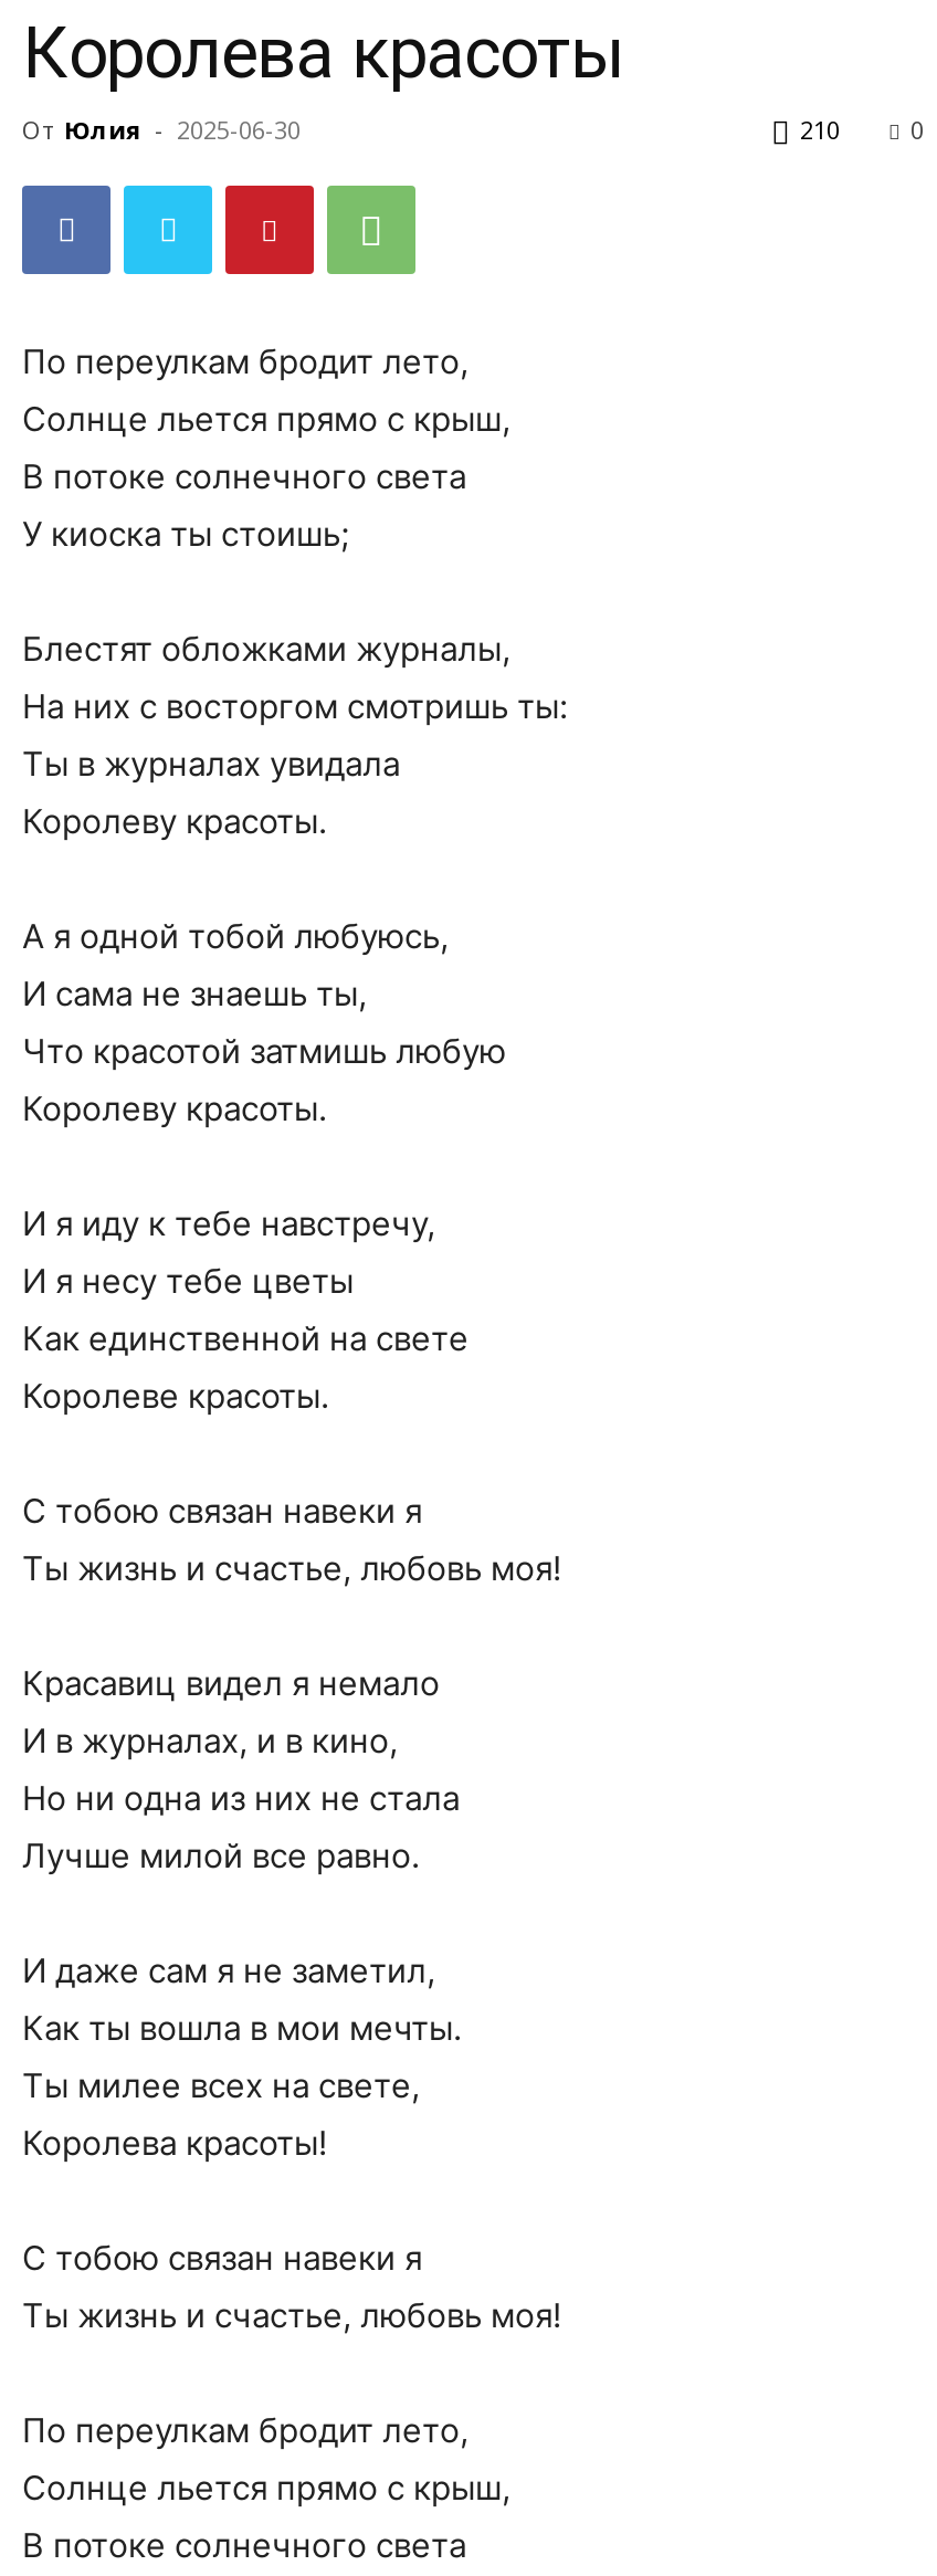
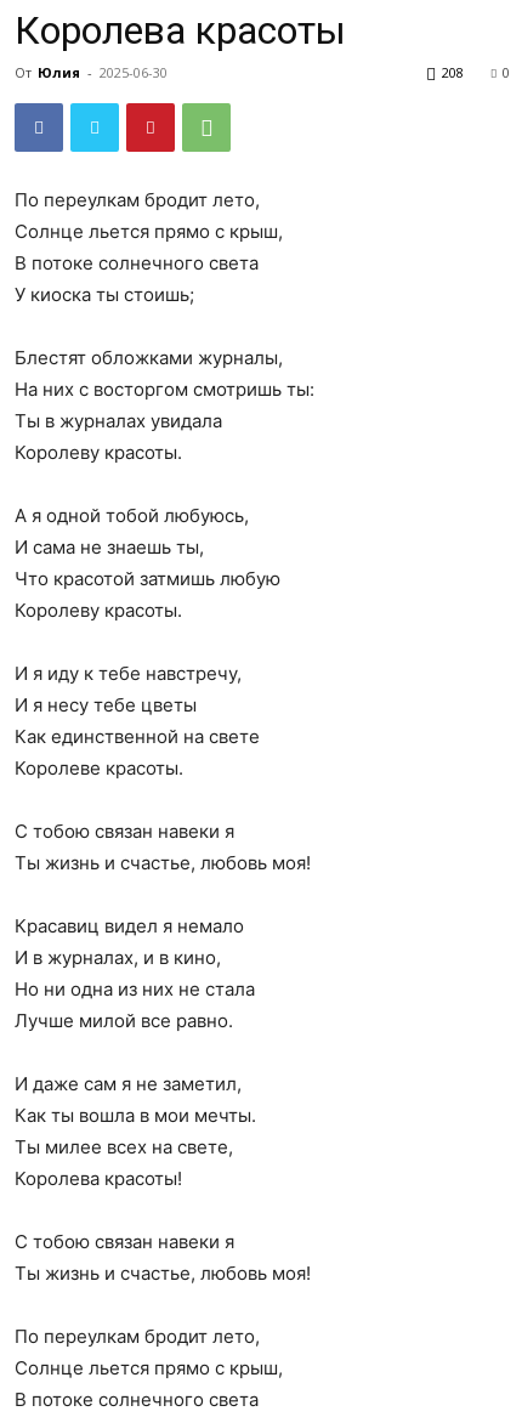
[800,113,840,146] 210 -> [442,63,464,81] 208

